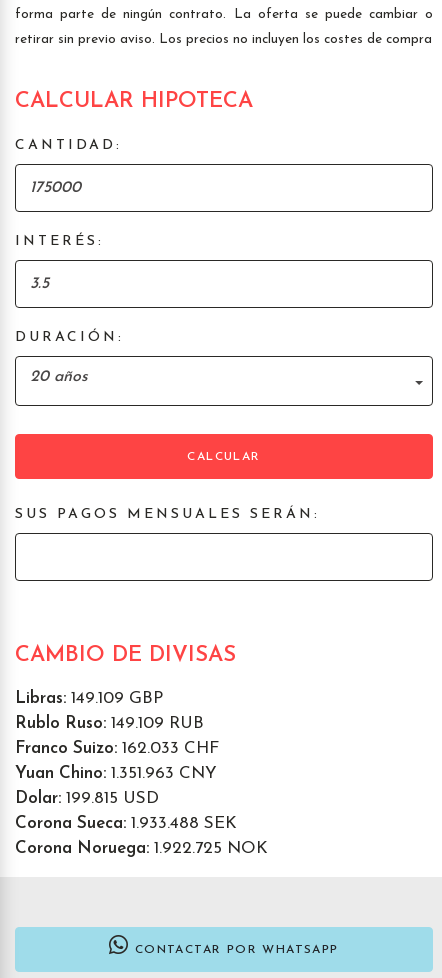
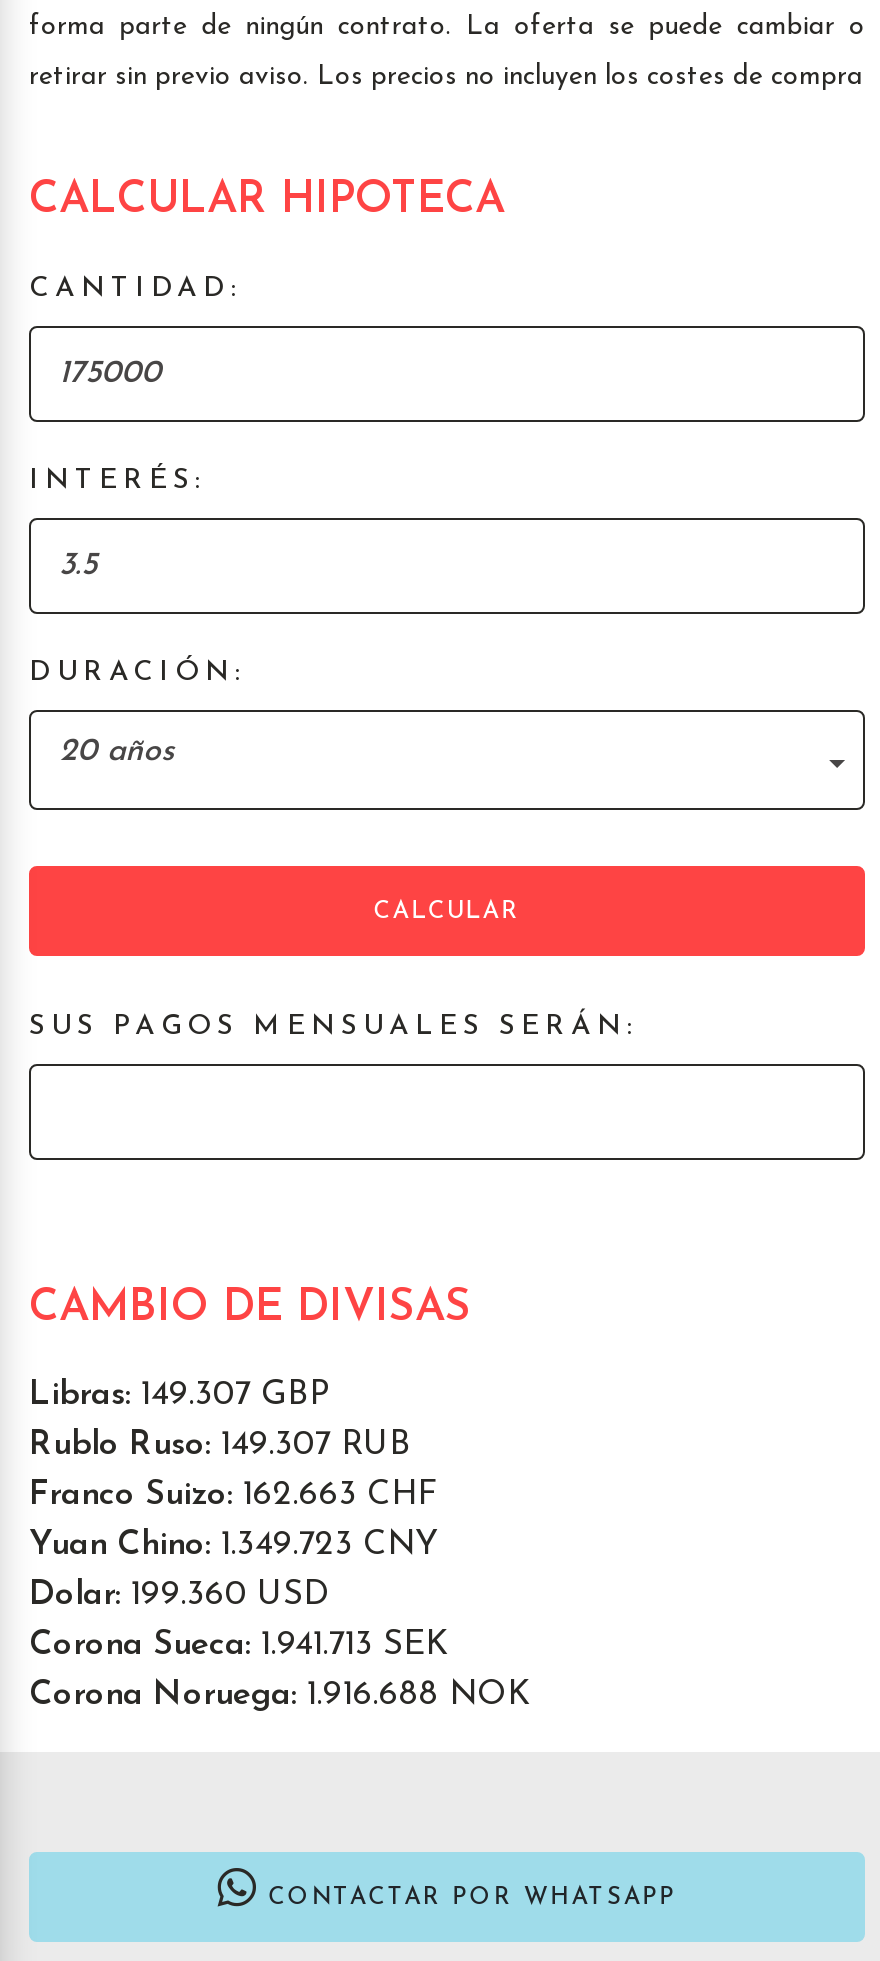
[15,690,163,707] Libras: 149.109 GBP -> [29,1377,329,1411] Libras: 149.307 GBP
[15,715,204,732] Rublo Ruso: 149.109 RUB -> [29,1427,411,1461] Rublo Ruso: 149.307 RUB
[15,740,219,757] Franco Suizo: 162.033 CHF -> [29,1477,437,1511] Franco Suizo: 162.663 CHF
[15,765,217,782] Yuan Chino: 1.351.963 CNY -> [29,1527,439,1561] Yuan Chino: 1.349.723 CNY
[15,790,159,807] Dolar: 199.815 USD -> [29,1577,329,1611] Dolar: 199.360 USD
[15,815,237,832] Corona Sueca: 1.933.488 SEK -> [29,1627,449,1661] Corona Sueca: 1.941.713 SEK
[15,840,268,857] Corona Noruega: 1.922.725 NOK -> [29,1677,531,1711] Corona Noruega: 1.916.688 NOK

